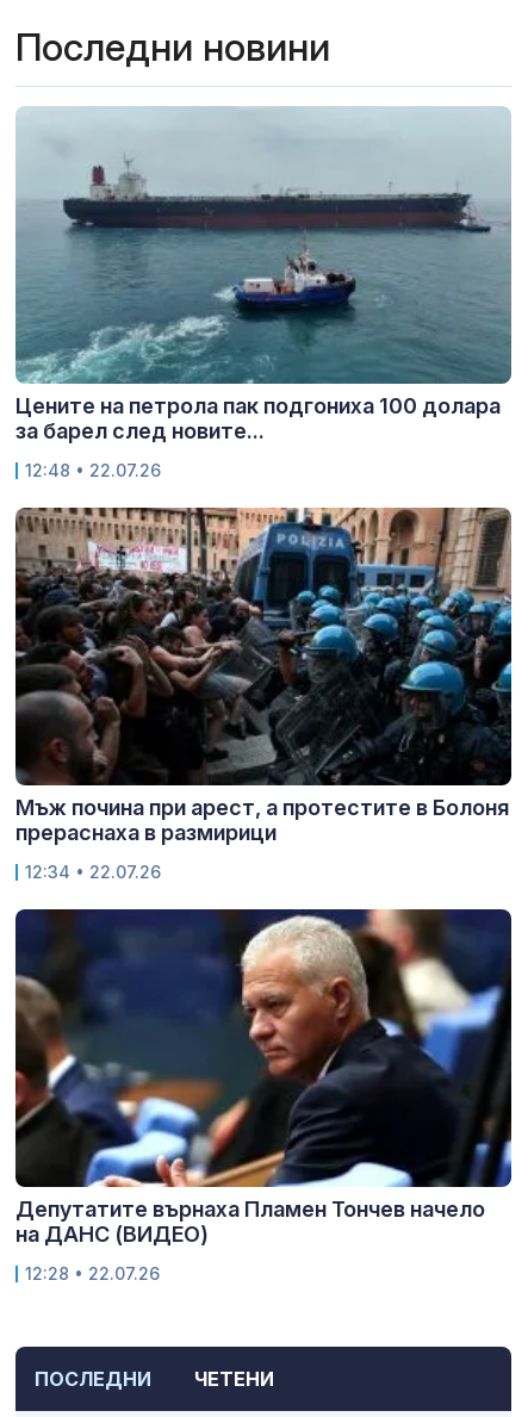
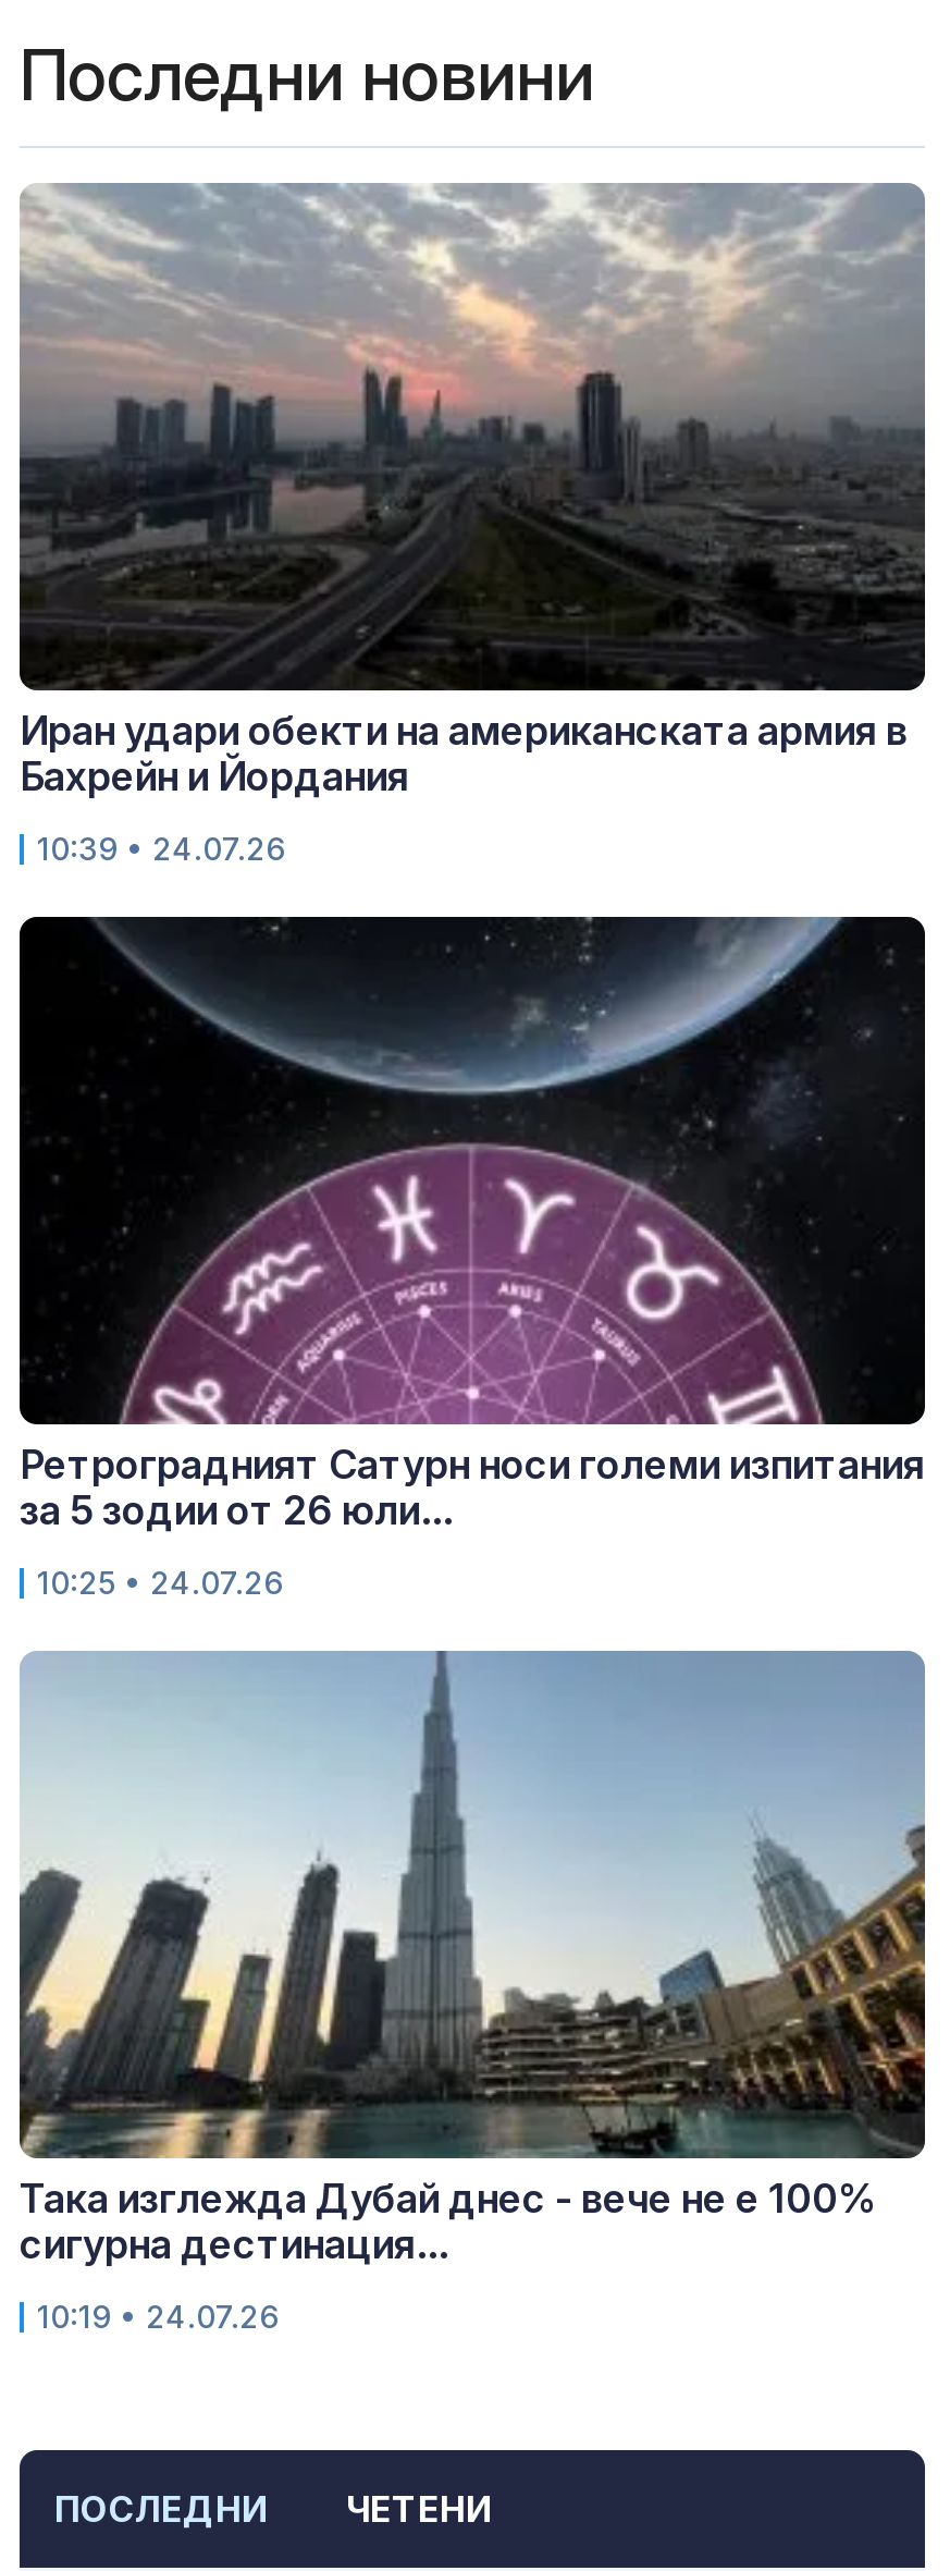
[14,106,513,443] [image] | Цените на петрола пак подгониха 100 долара | за барел след новите... -> [17,183,927,799] [image] | Иран удари обекти на американската армия в | Бахрейн и Йордания
[25,460,161,480] 12:48 • 22.07.26 -> [37,829,285,866] 10:39 • 24.07.26
[14,506,513,845] [image] | Мъж почина при арест, а протестите в Болоня | прераснаха в размирици -> [20,915,927,1533] [image] | Ретроградният Сатурн носи големи изпитания | за 5 зодии от 26 юли...
[25,862,161,882] 12:34 • 22.07.26 -> [37,1564,283,1601] 10:25 • 24.07.26
[14,908,513,1247] [image] | Депутатите върнаха Пламен Тончев начело | на ДАНС (ВИДЕО) -> [17,1649,927,2268] [image] | Така изглежда Дубай днес - вече не е 100% | сигурна дестинация...
[25,1264,160,1284] 12:28 • 22.07.26 -> [37,2298,279,2335] 10:19 • 24.07.26

